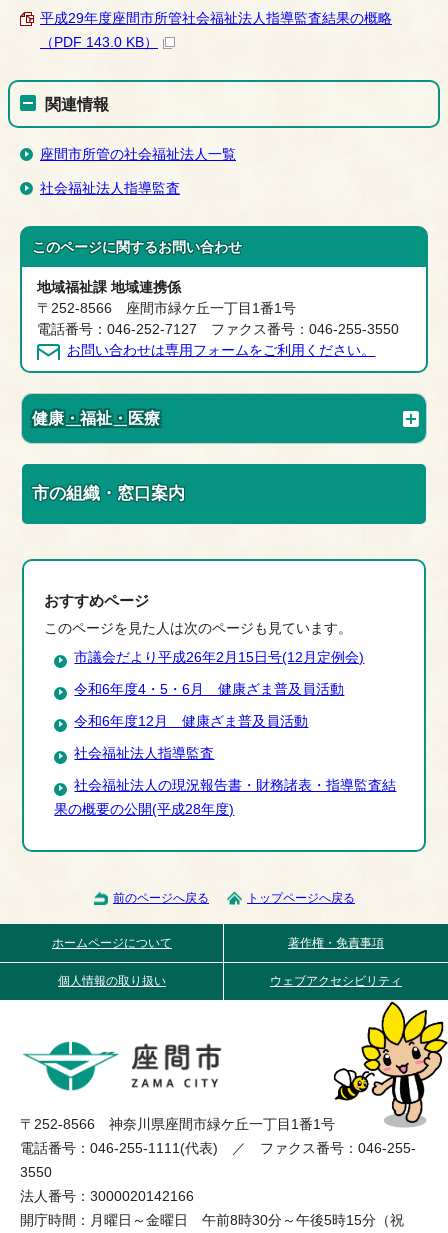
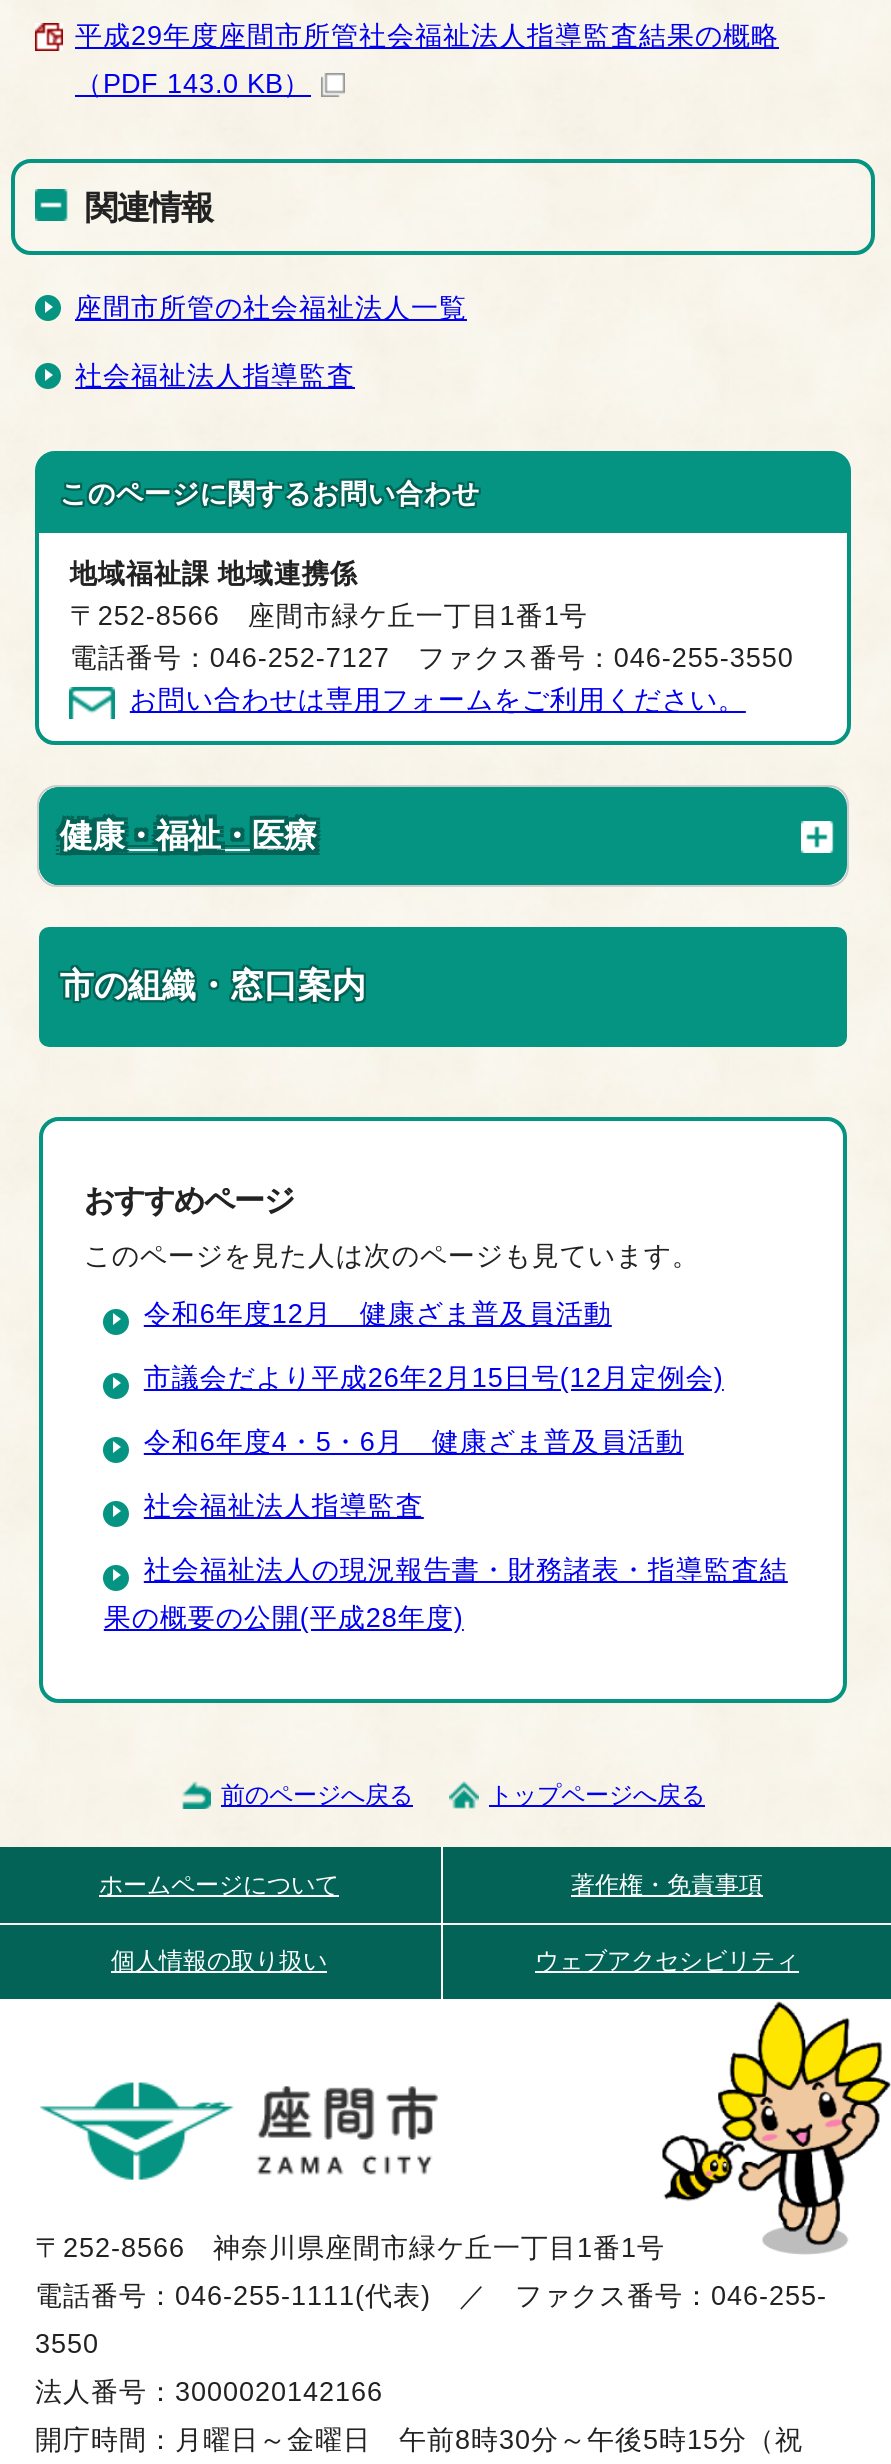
moved [74,650,364,697] -> [144,1363,724,1457]: 市議会だより平成26年2月15日号(12月定例会) | 令和6年度4・5・6月 健康ざま普及員活動
moved [74,714,308,729] -> [144,1299,612,1329]: 令和6年度12月 健康ざま普及員活動

